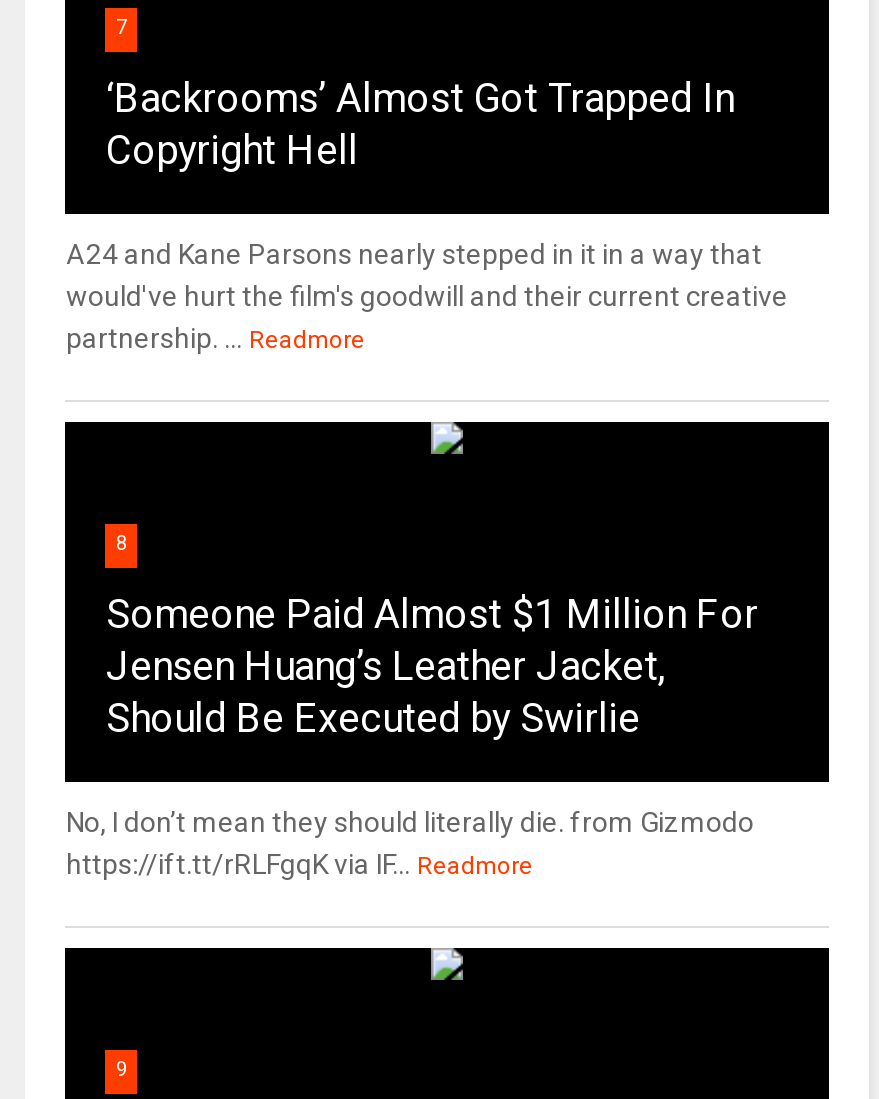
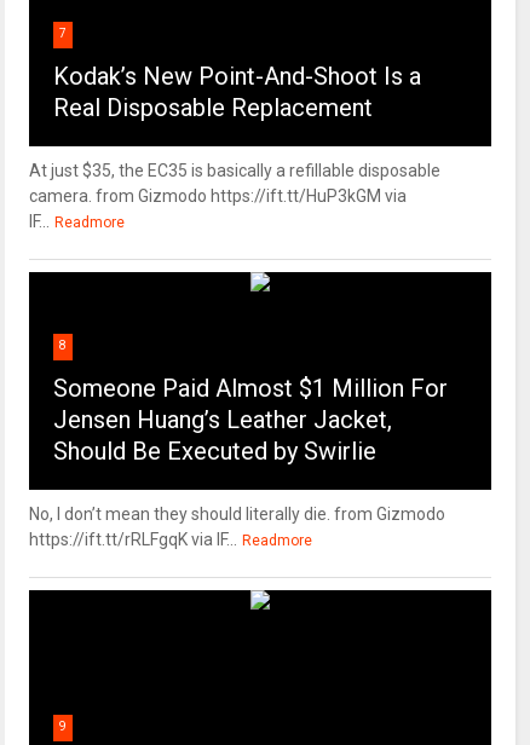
[106,74,734,174] ‘Backrooms’ Almost Got Trapped In | Copyright Hell -> [54,62,422,122] Kodak’s New Point-And-Shoot Is a | Real Disposable Replacement
[66,238,788,354] A24 and Kane Parsons nearly stepped in it in a way that | would've hurt the film's goodwill and their current creative | partnership. ... Readmore -> [30,161,441,231] At just $35, the EC35 is basically a refillable disposable | camera. from Gizmodo https://ift.tt/HuP3kGM via | IF... Readmore

